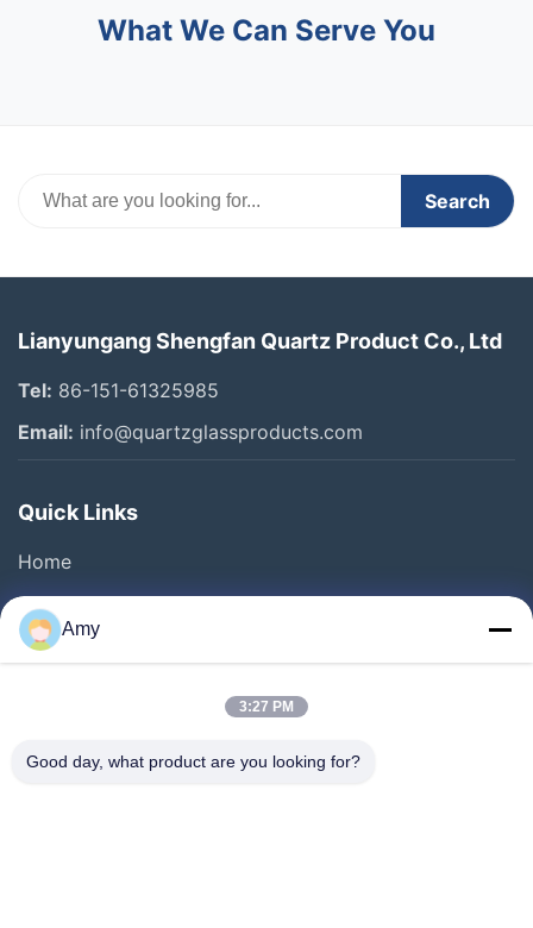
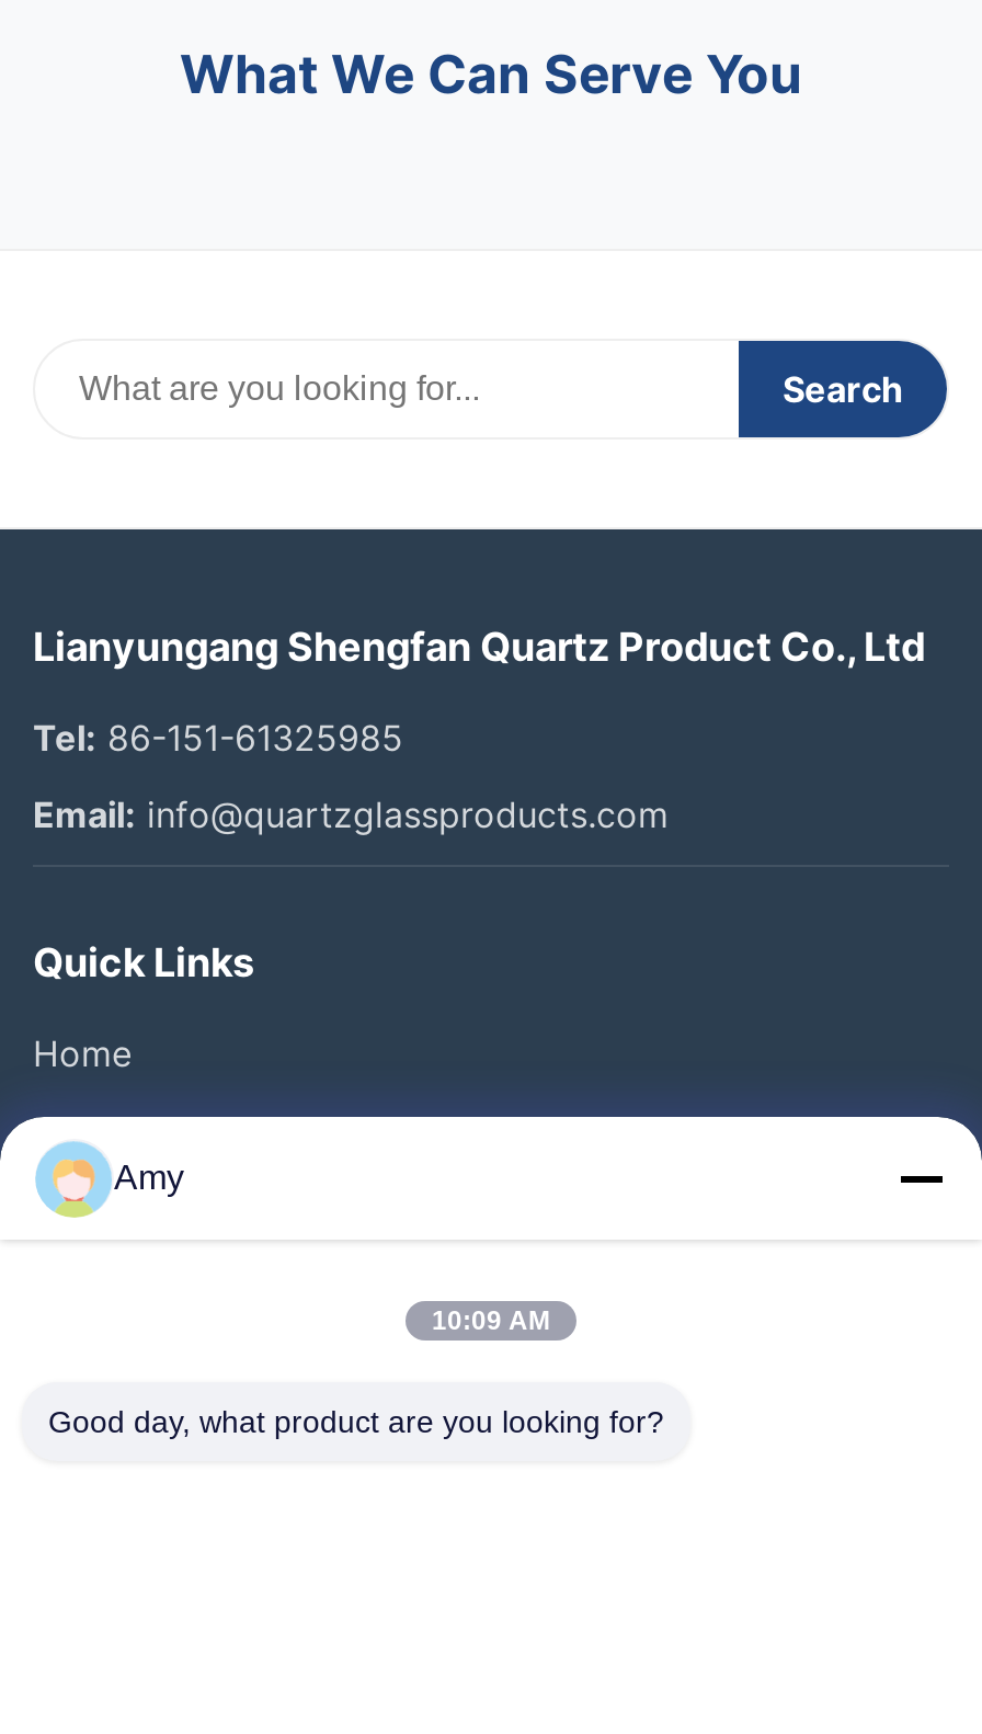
[239,698,294,715] 3:27 PM -> [432,1305,550,1336] 10:09 AM

